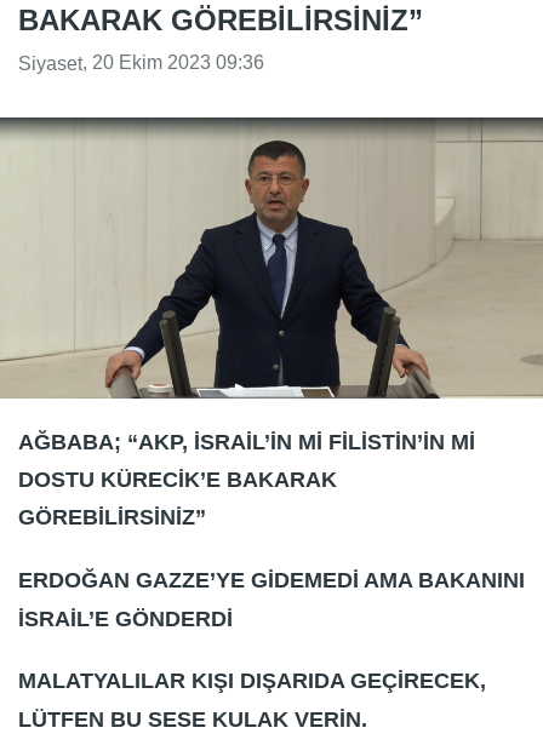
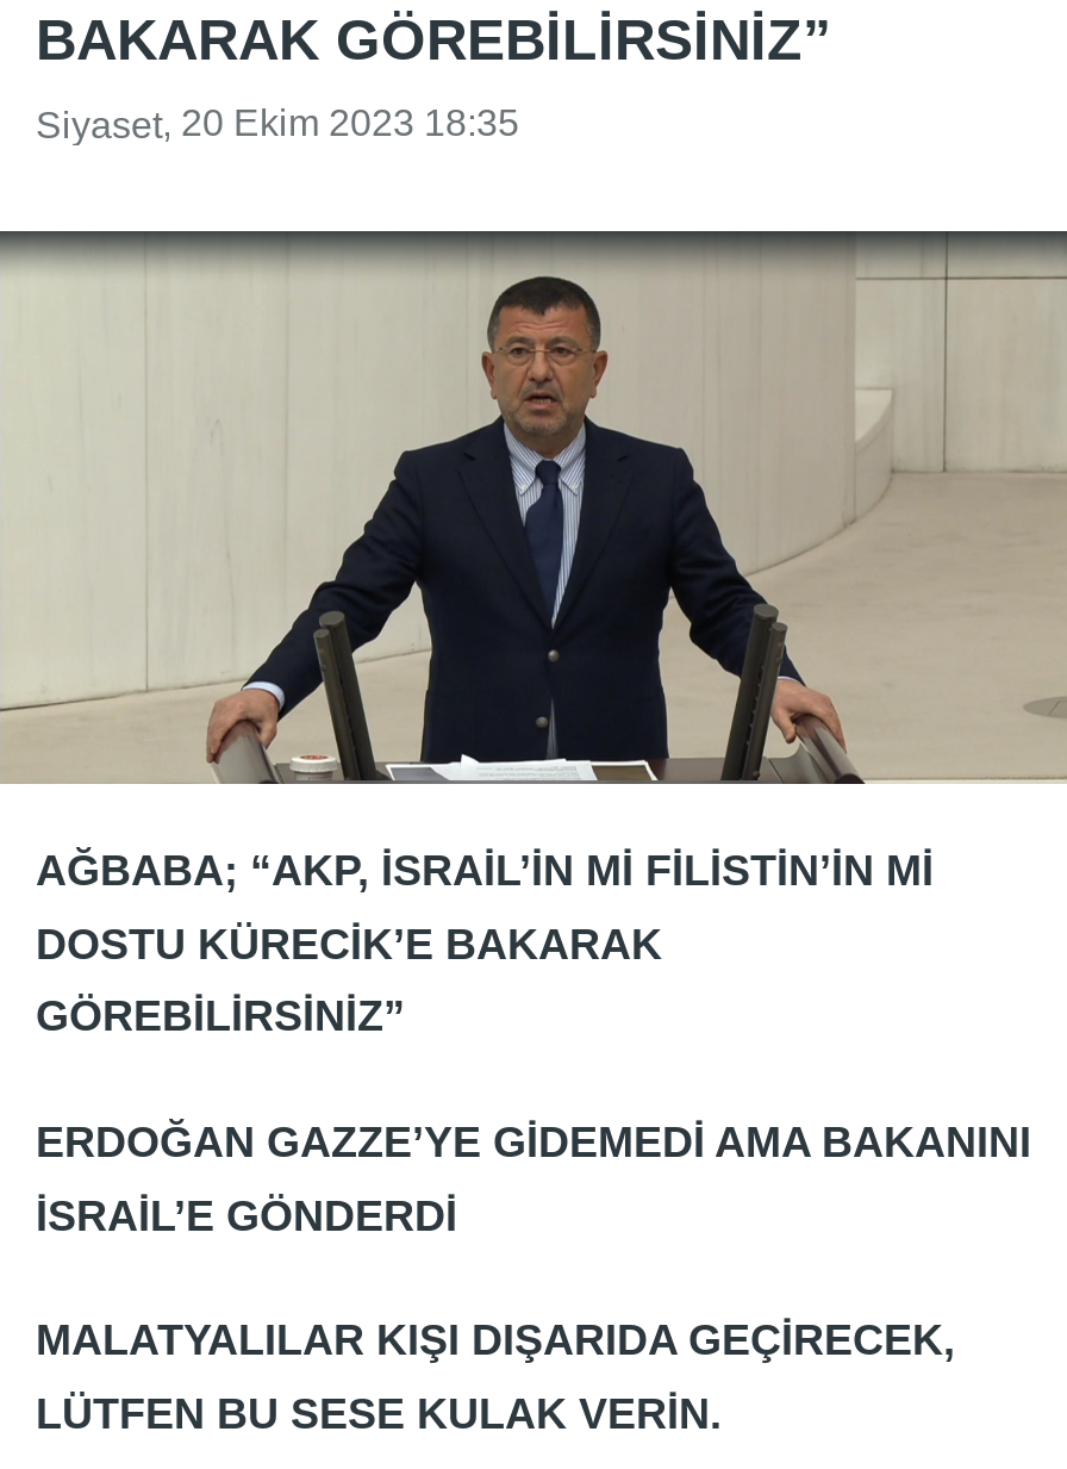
[18,52,264,74] Siyaset, 20 Ekim 2023 09:36 -> [36,102,519,145] Siyaset, 20 Ekim 2023 18:35

